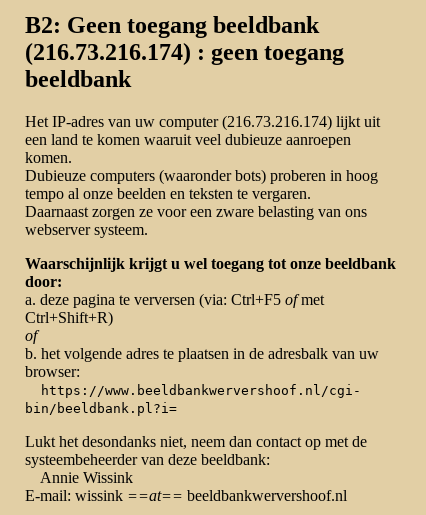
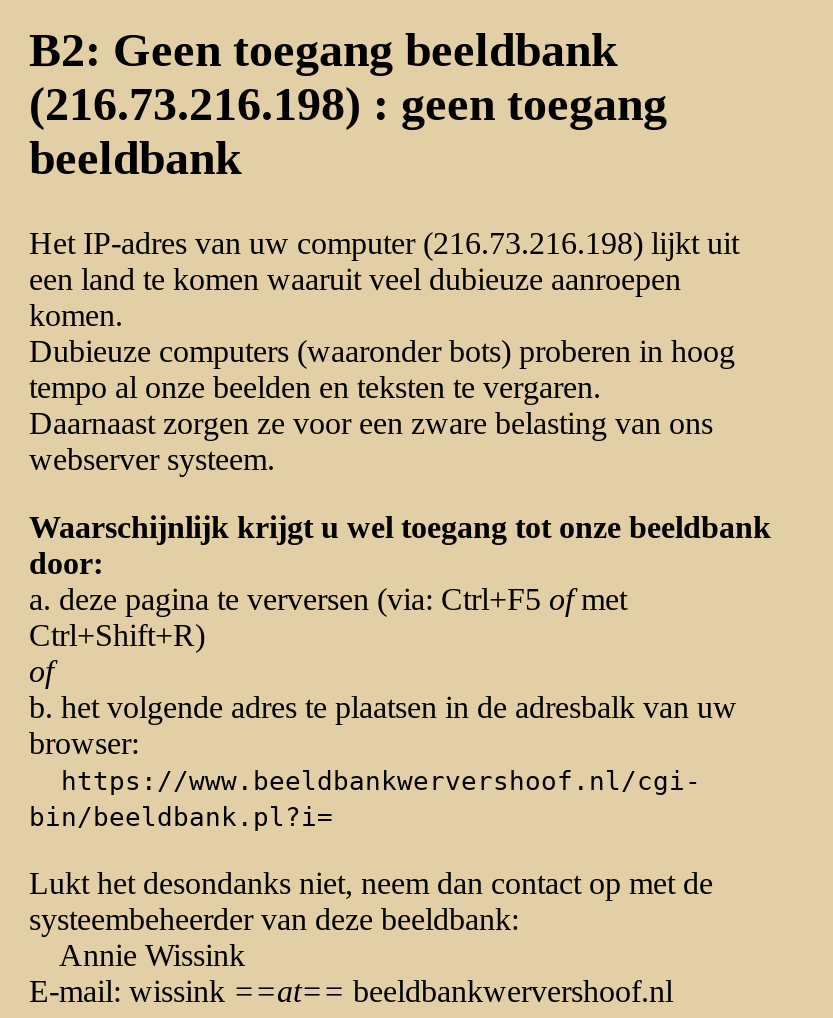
[25,39,344,65] (216.73.216.174) : geen toegang -> [29,78,667,130] (216.73.216.198) : geen toegang
[25,113,380,130] Het IP-adres van uw computer (216.73.216.174) lijkt uit -> [29,226,739,260] Het IP-adres van uw computer (216.73.216.198) lijkt uit

